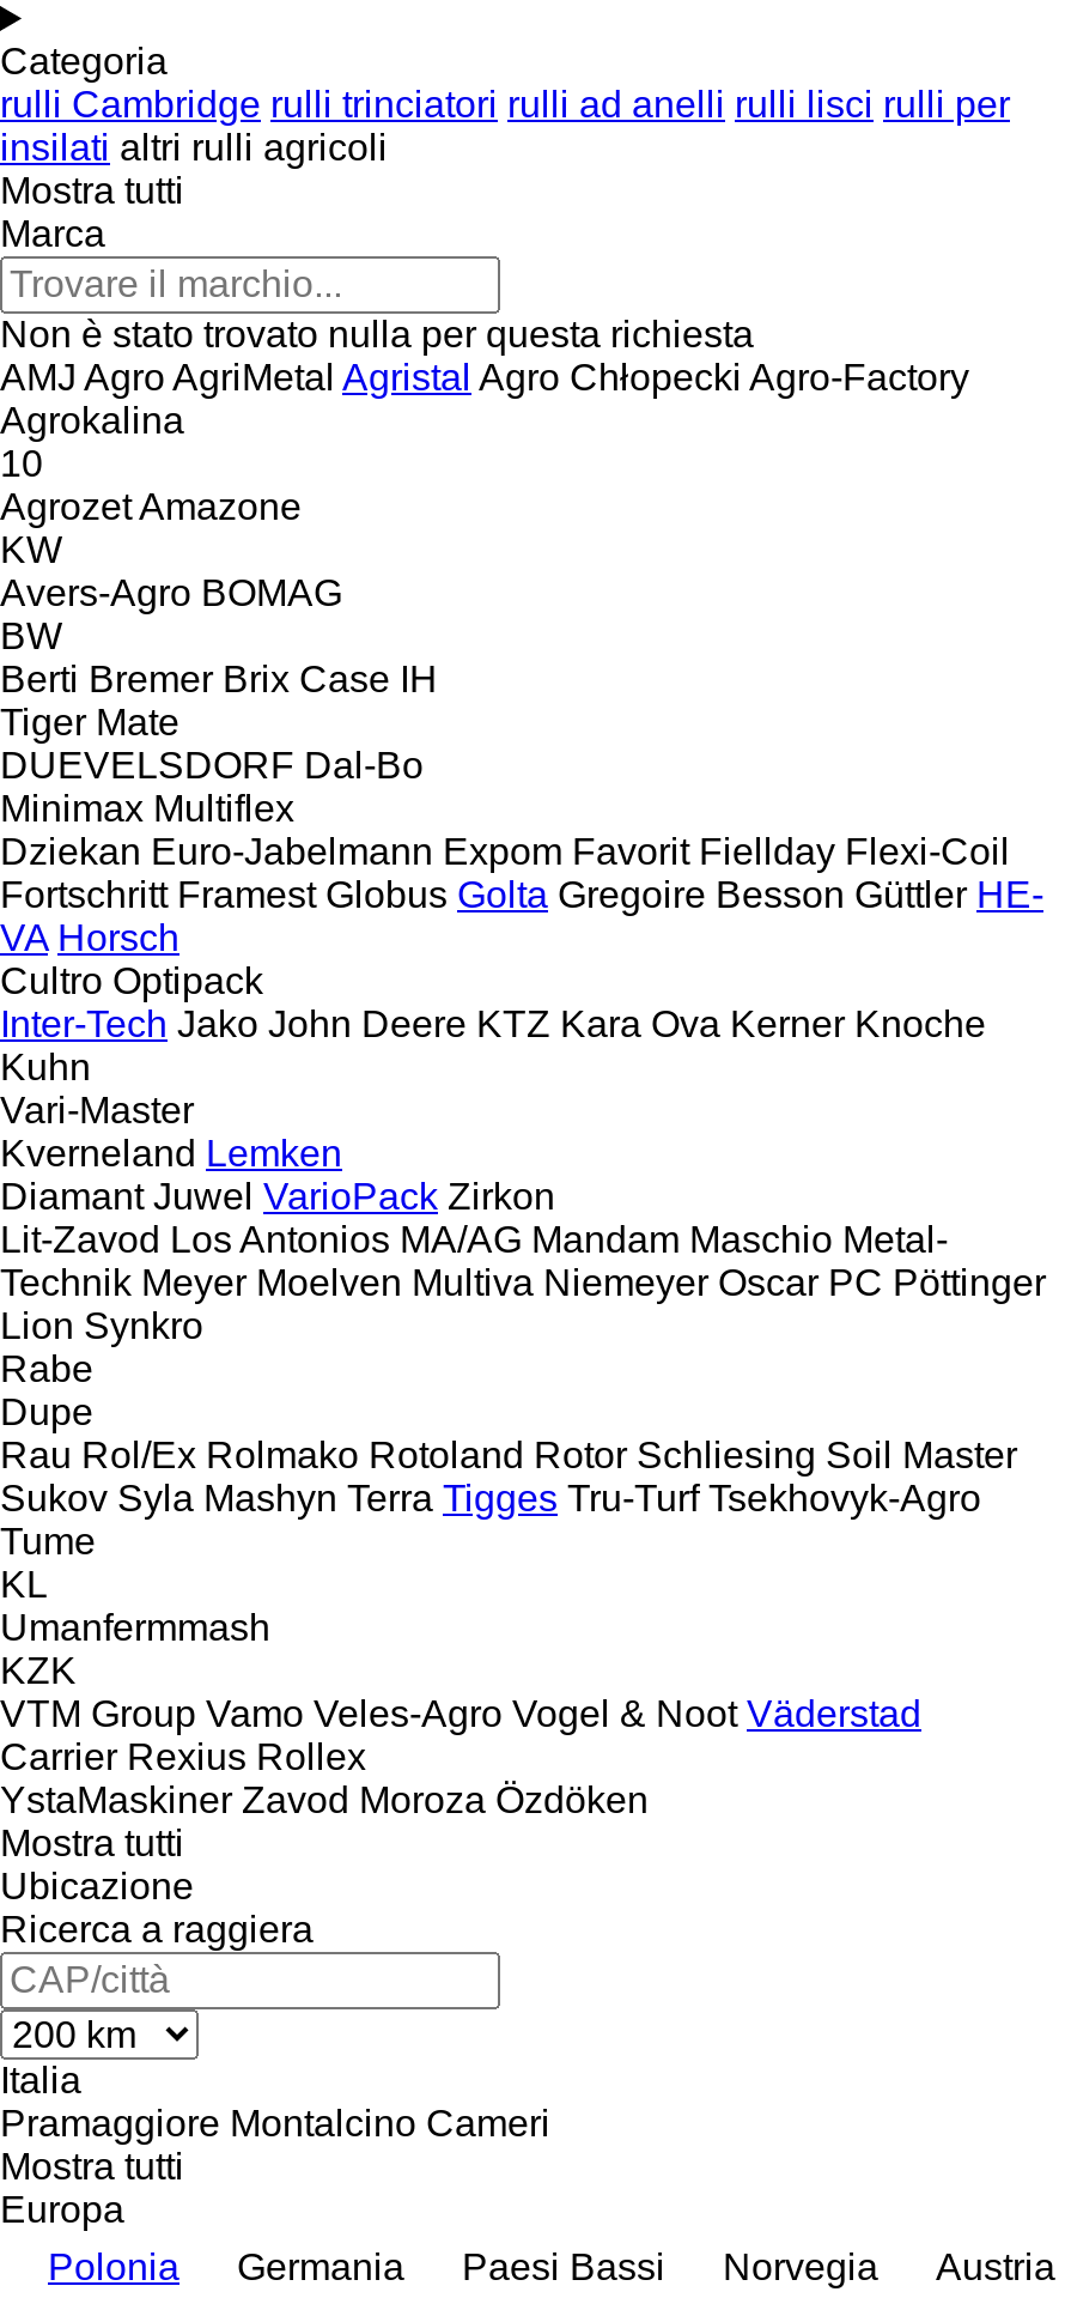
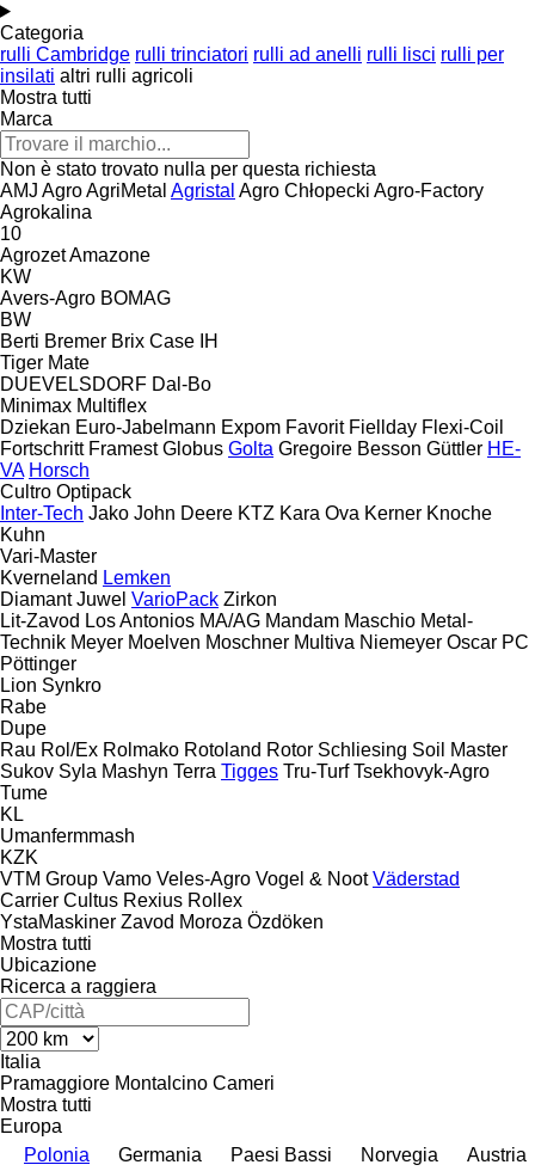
[0,1262,1046,1303] Technik Meyer Moelven Multiva Niemeyer Oscar PC Pöttinger -> [0,632,529,674] Technik Meyer Moelven Moschner Multiva Niemeyer Oscar PC | Pöttinger
[0,1736,366,1777] Carrier Rexius Rollex -> [0,890,242,910] Carrier Cultus Rexius Rollex

